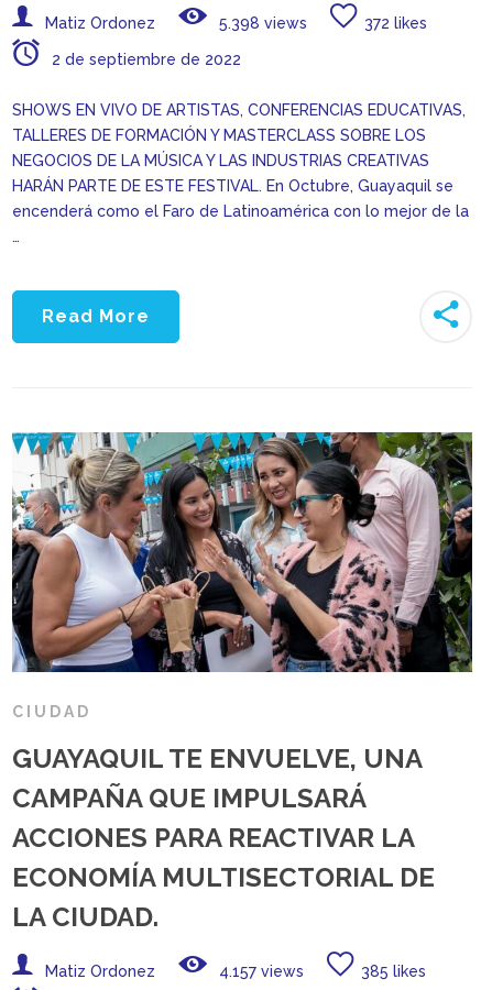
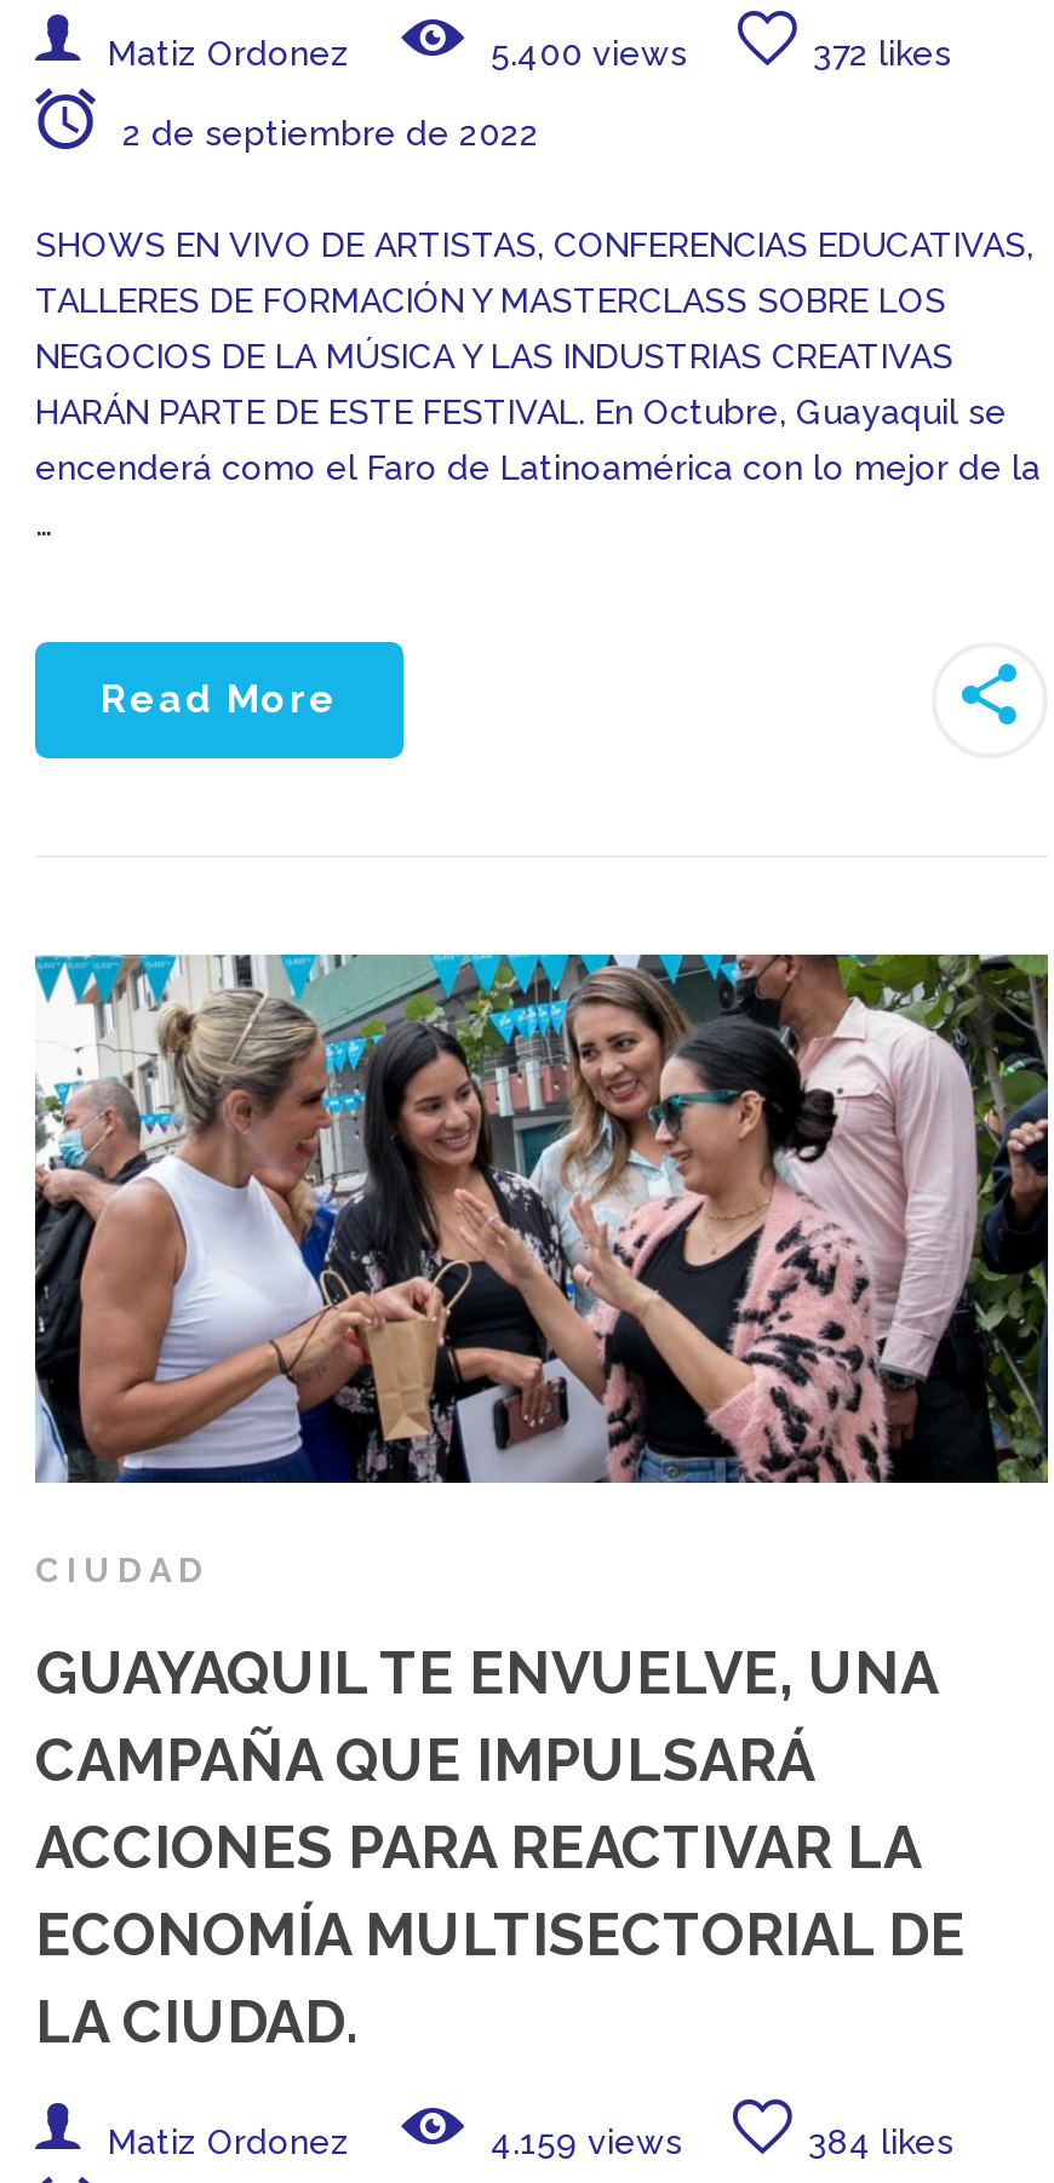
[215,15,307,32] 5.398 views -> [481,35,687,74] 5.400 views
[215,962,304,980] 4.157 views -> [481,2121,682,2160] 4.159 views
[361,962,426,980] 385 likes -> [808,2121,953,2160] 384 likes

